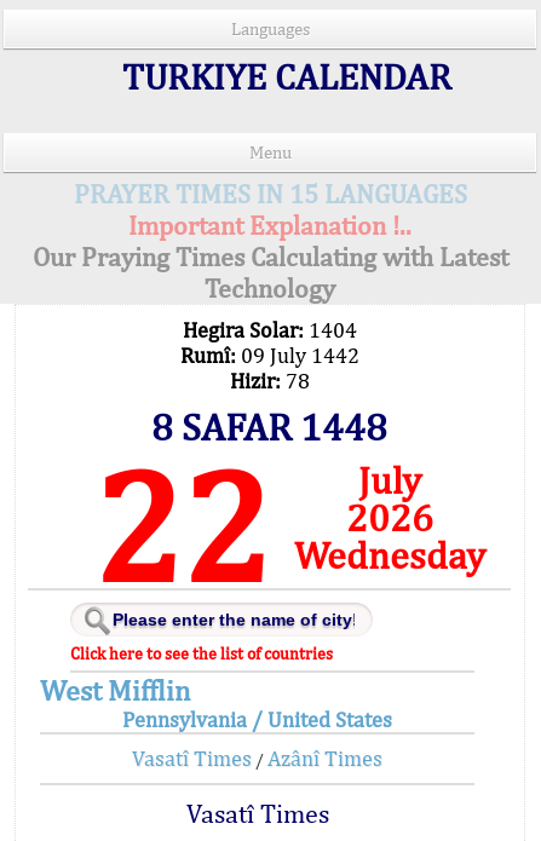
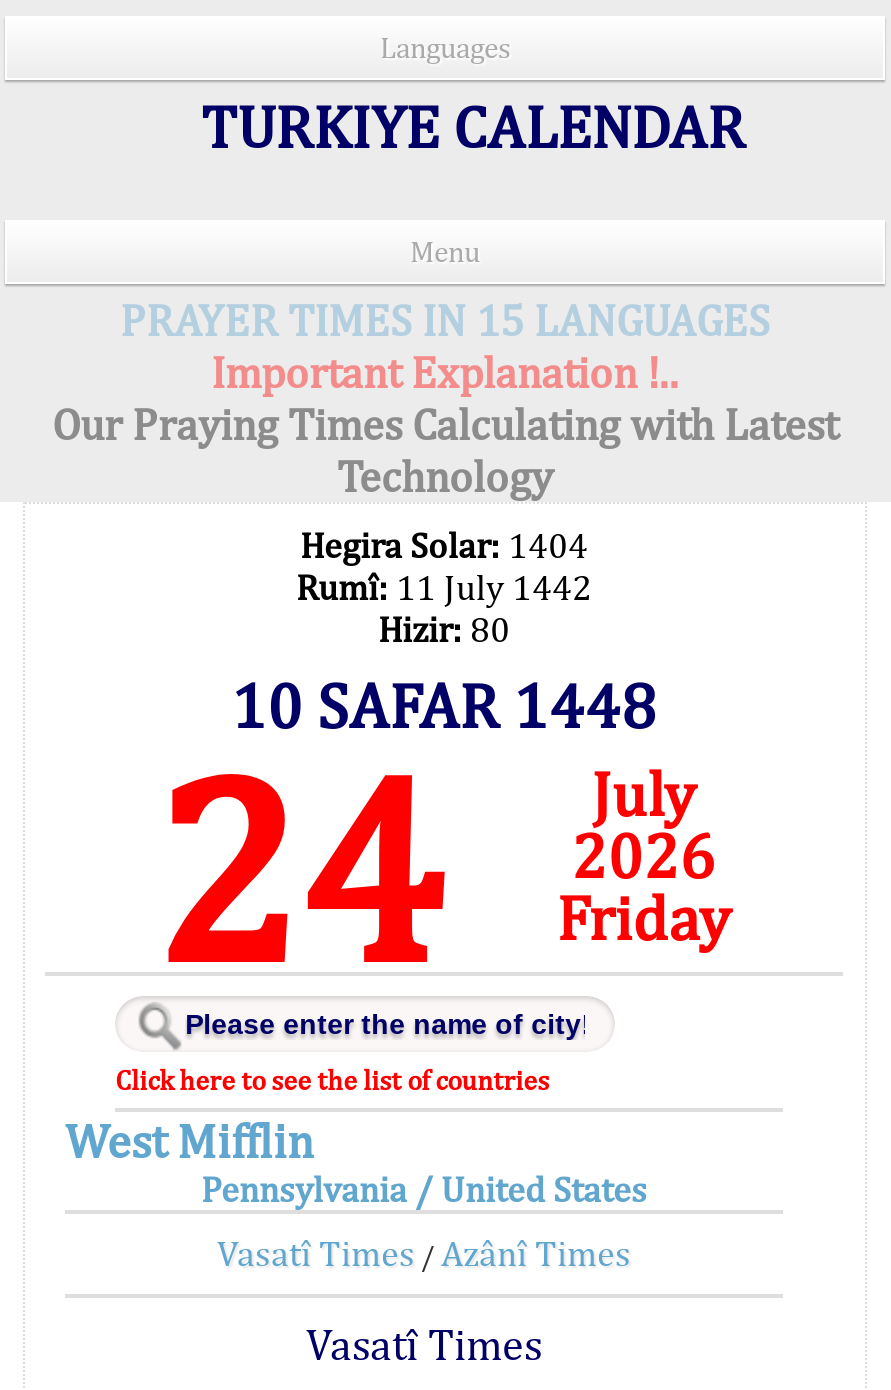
[180,342,359,368] Rumî: 09 July 1442 -> [296,566,592,608] Rumî: 11 July 1442
[229,368,309,393] Hizir: 78 -> [378,608,510,650] Hizir: 80
[151,404,387,449] 8 SAFAR 1448 -> [231,668,657,742] 10 SAFAR 1448
[93,431,269,617] 22 -> [152,712,444,1020] 24
[294,532,486,577] Wednesday -> [557,880,731,954] Friday

